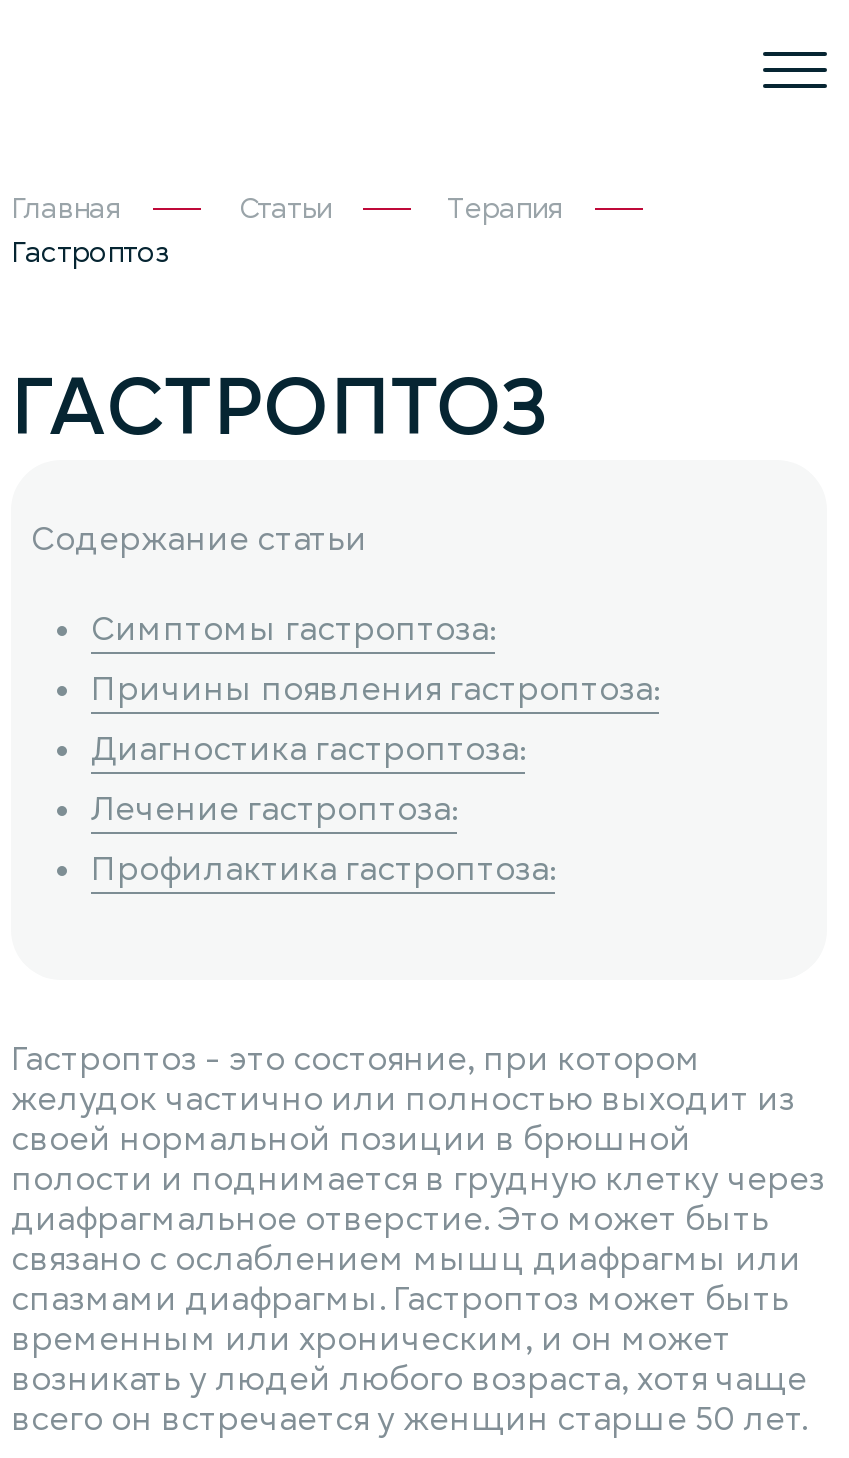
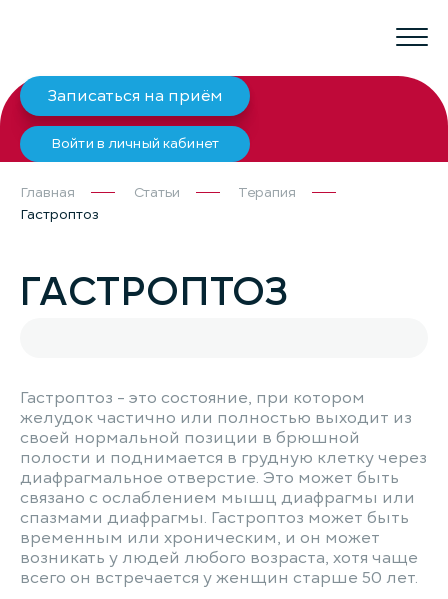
none -> [3,75,445,163] [image] | Записаться на приём | Войти в личный кабинет
moved [11,190,563,462] -> [20,183,296,319]: Главная | Статьи | Терапия | Гастроптоз | ГАСТРОПТОЗ
[31,518,659,892] Содержание статьи | Симптомы гастроптоза: | Причины появления гастроптоза: | Диагностика гастроптоза: | Лечение гастроптоза: | Профилактика гастроптоза: -> none

